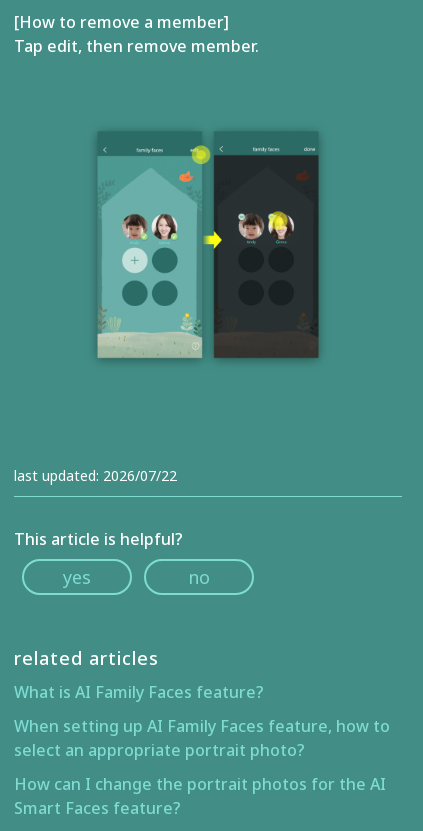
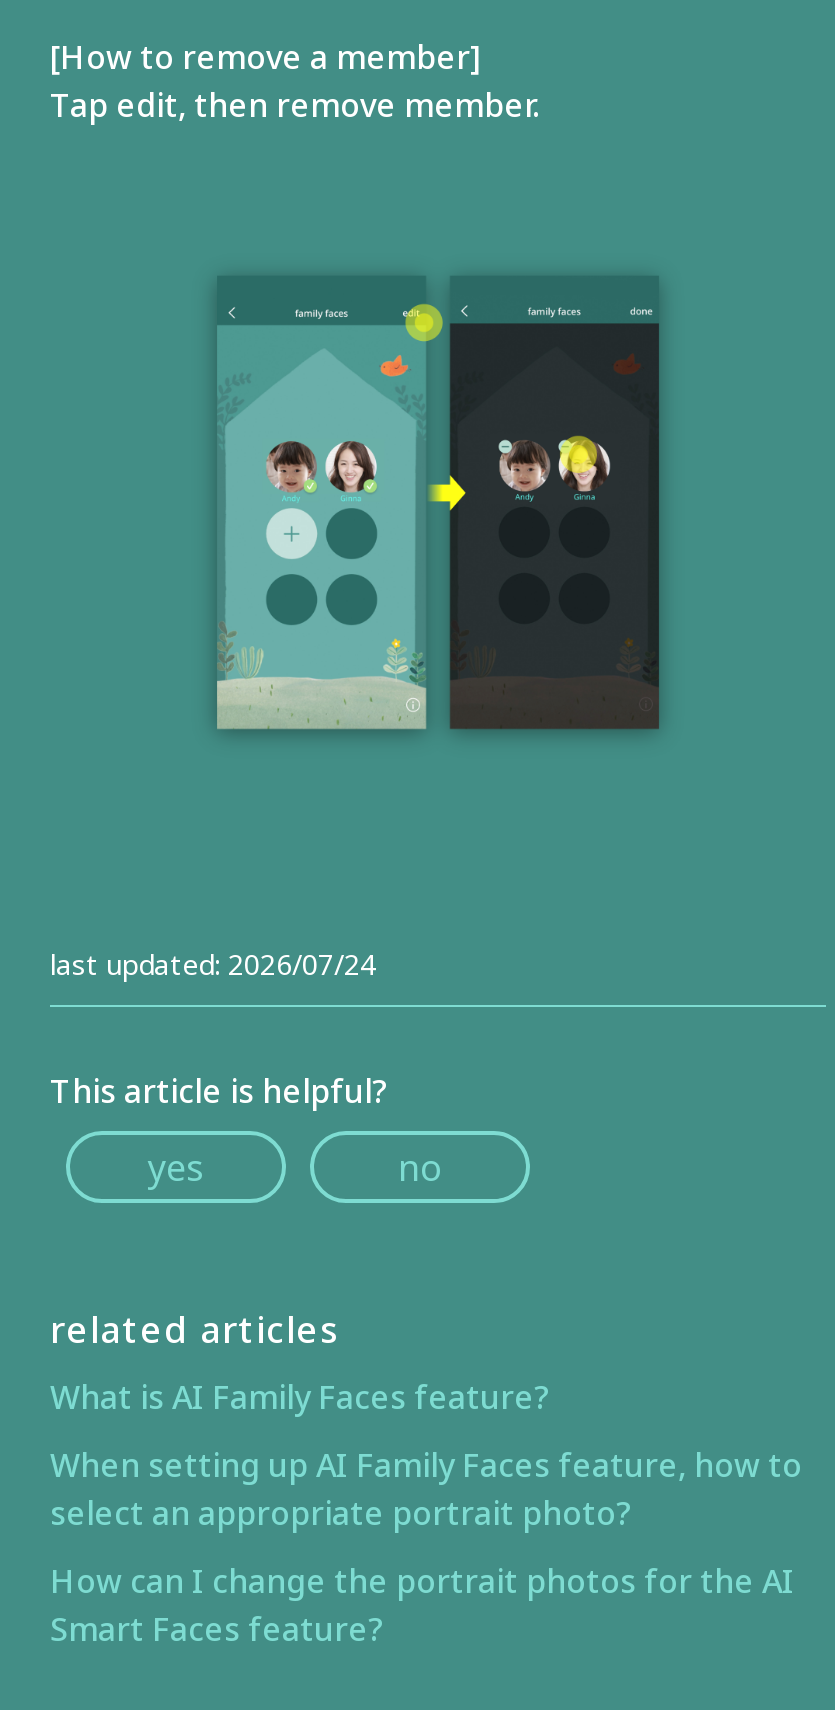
[14,466,177,485] last updated: 2026/07/22 -> [50,945,376,983] last updated: 2026/07/24

